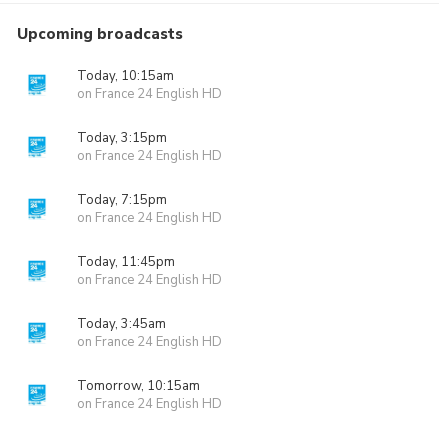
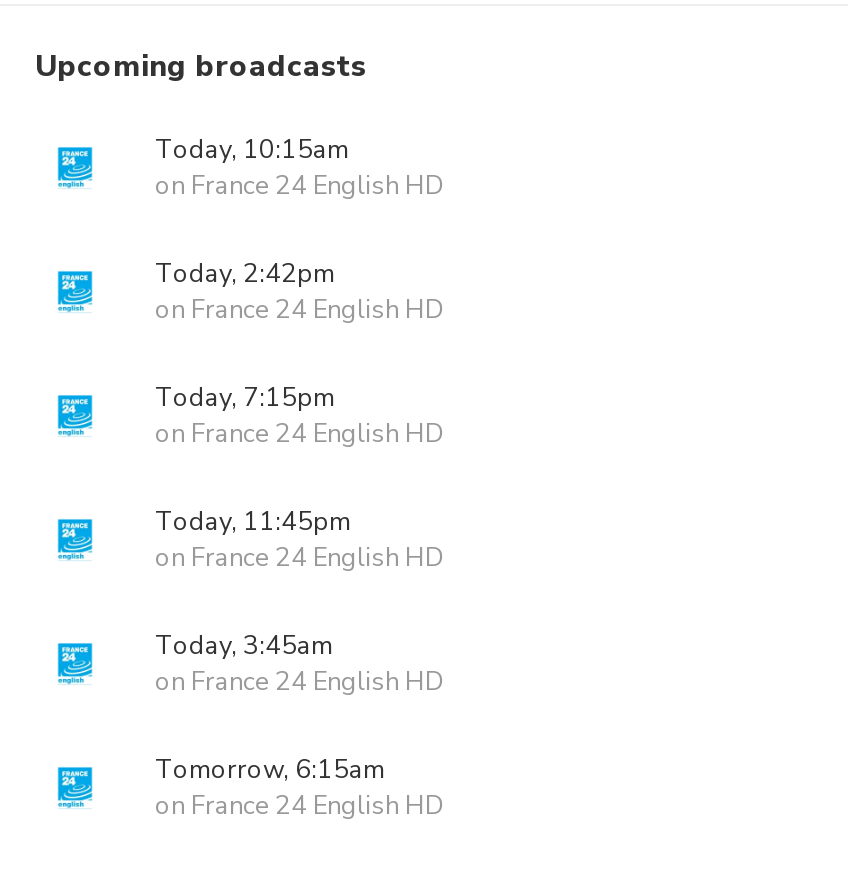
[77,129,167,147] Today, 3:15pm -> [155,256,335,292] Today, 2:42pm
[77,377,200,395] Tomorrow, 10:15am -> [155,752,385,788] Tomorrow, 6:15am

